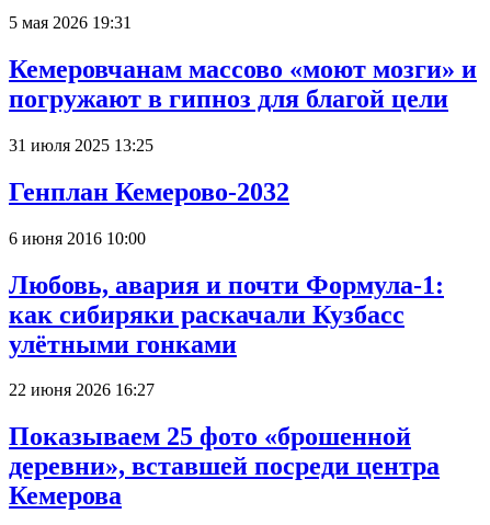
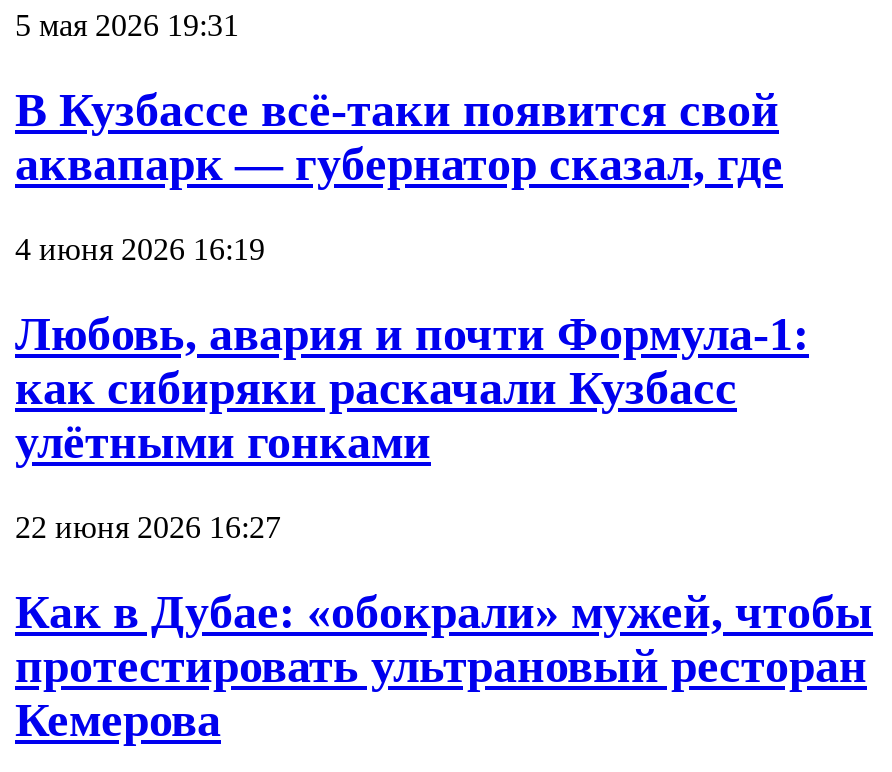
[9,55,477,247] Кемеровчанам массово «моют мозги» и | погружают в гипноз для благой цели | 31 июля 2025 13:25 | Генплан Кемерово-2032 | 6 июня 2016 10:00 -> [15,84,783,266] В Кузбассе всё-таки появится свой | аквапарк — губернатор сказал, где | 4 июня 2026 16:19
[9,422,440,480] Показываем 25 фото «брошенной | деревни», вставшей посреди центра -> [15,585,873,691] Как в Дубае: «обокрали» мужей, чтобы | протестировать ультрановый ресторан

